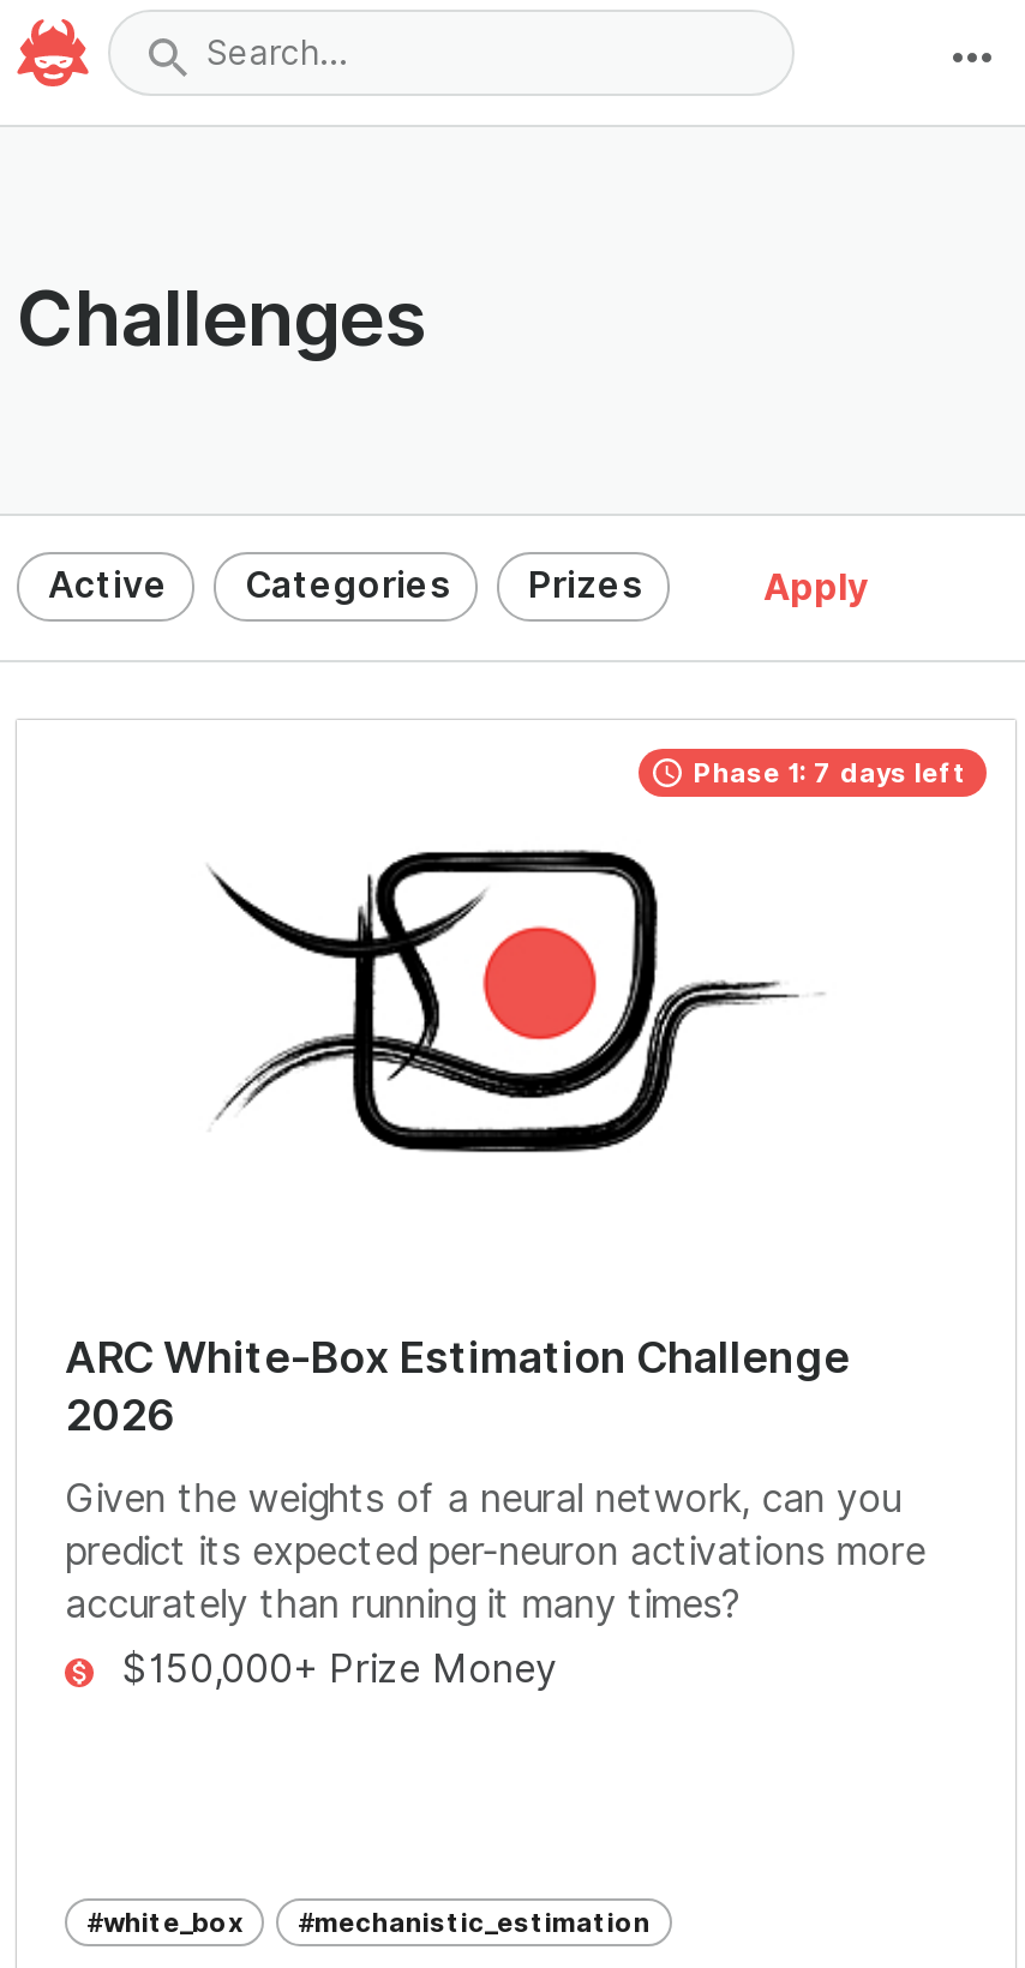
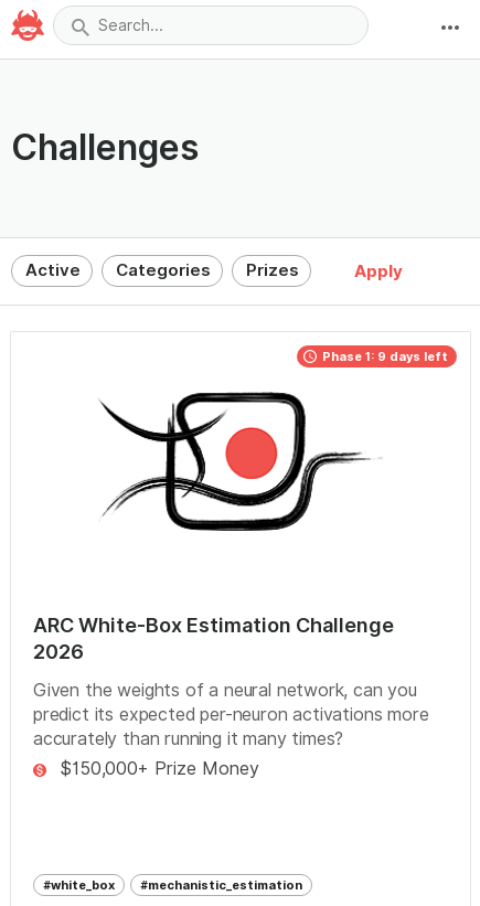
[687,756,967,789] Phase 1: 7 days left -> [319,349,448,364] Phase 1: 9 days left

